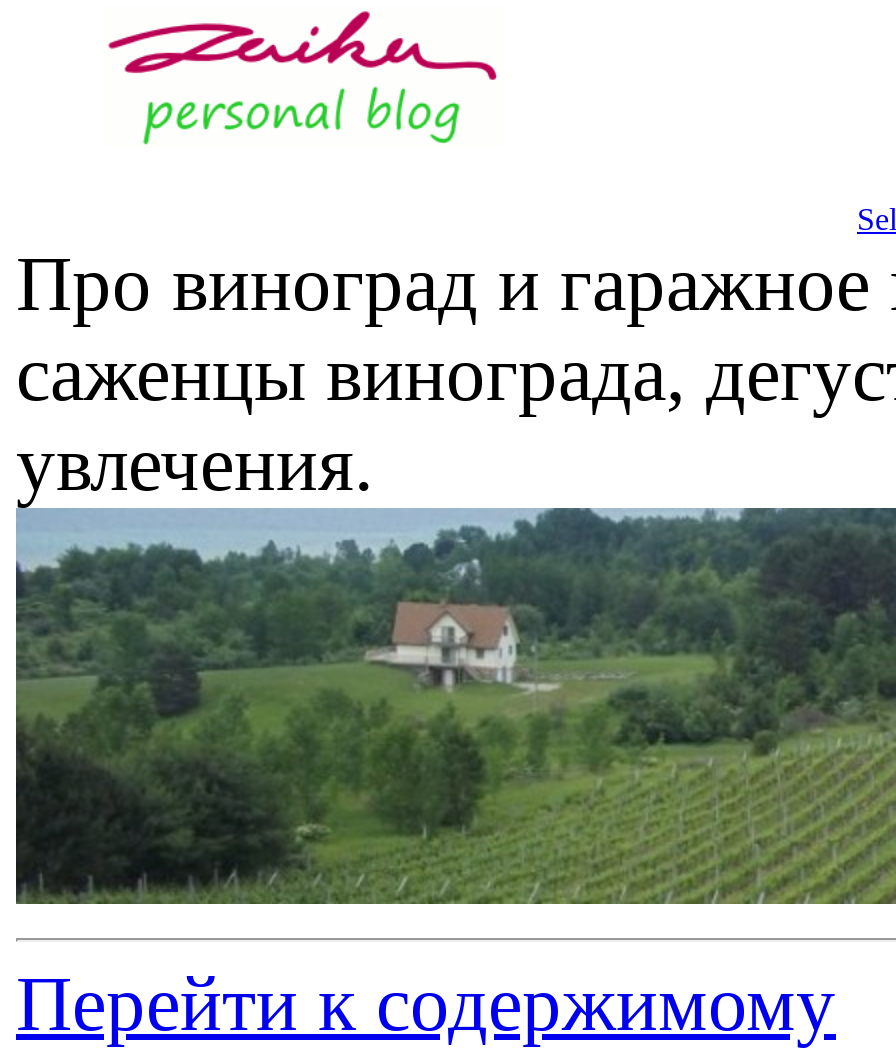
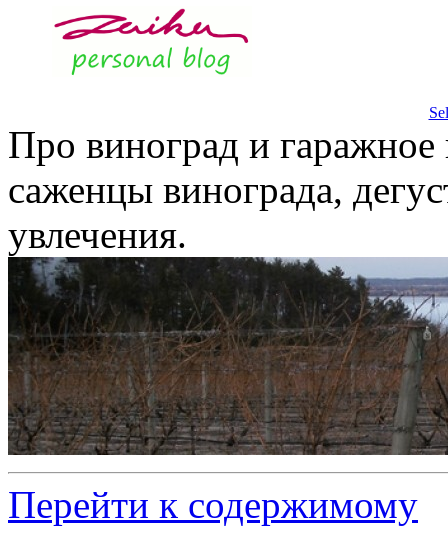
[14,508,890,904] [image] -> [7,256,445,455] [image]

